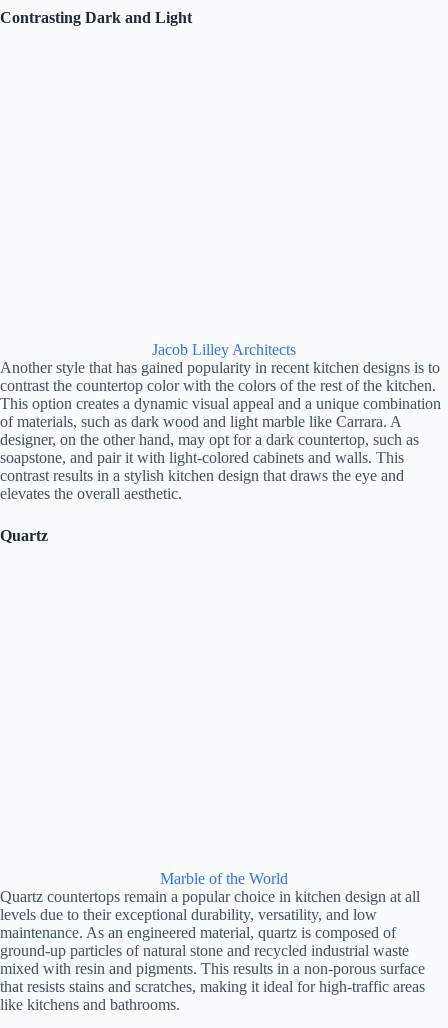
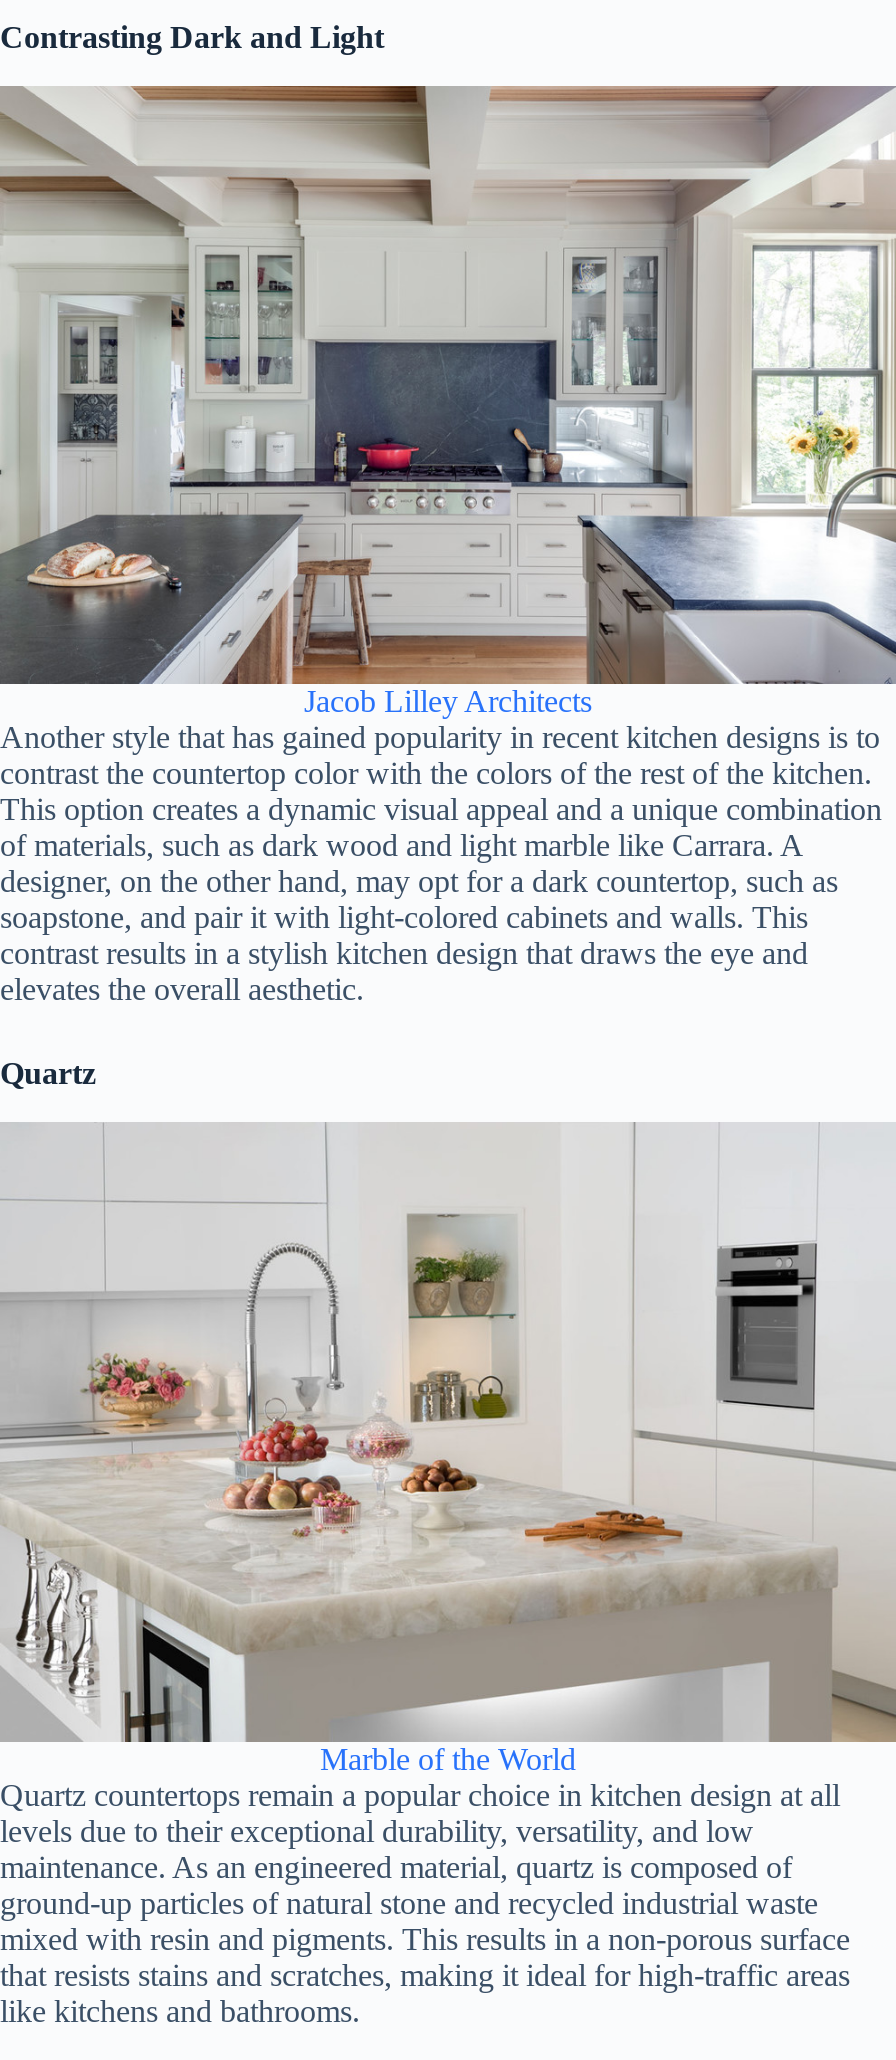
none -> [6,84,890,686] [image]
none -> [6,1122,890,1744] [image]

